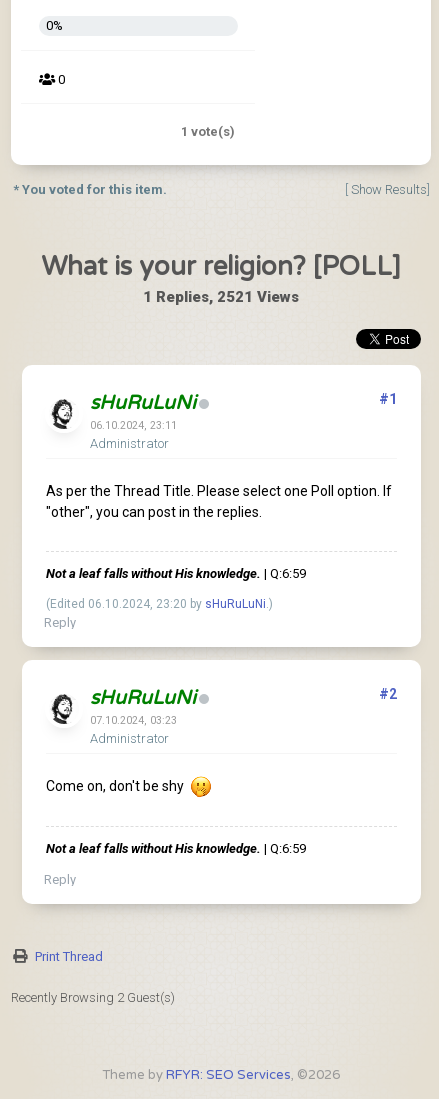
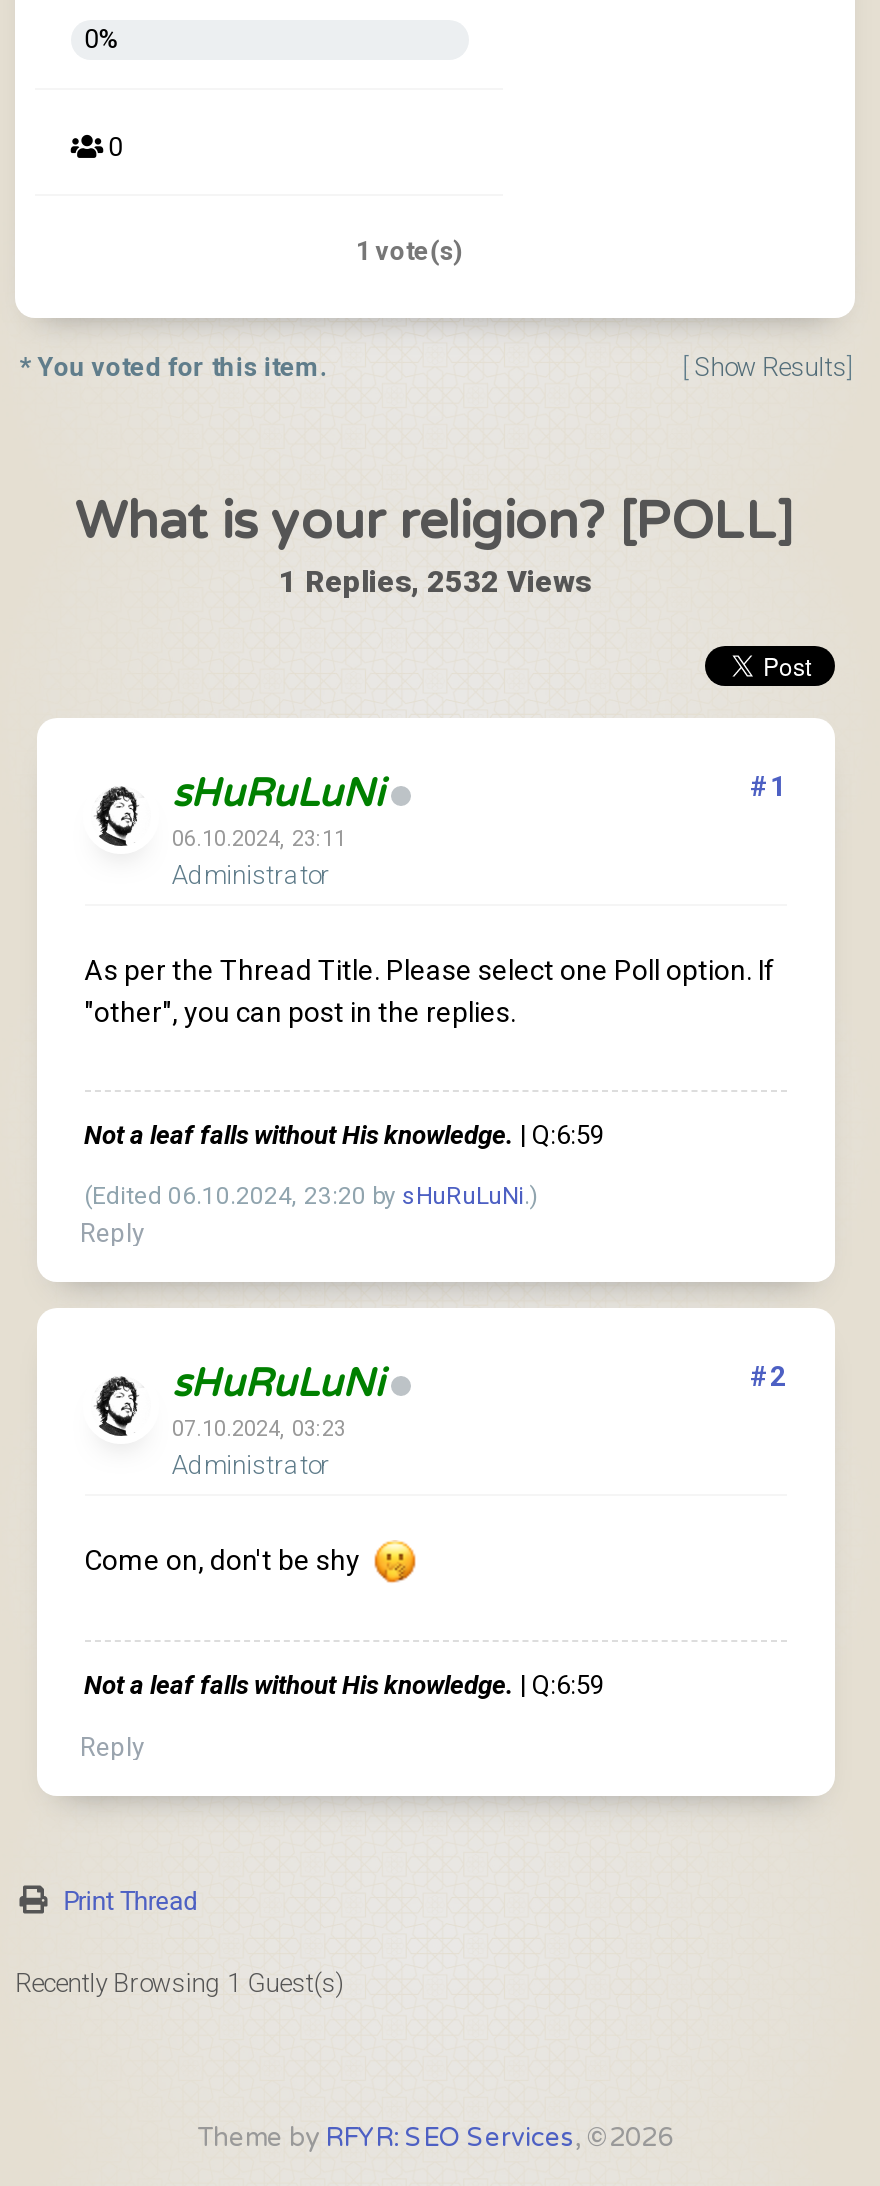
[143,288,299,306] 1 Replies, 2521 Views -> [279,564,591,600] 1 Replies, 2532 Views
[11,990,175,1005] Recently Browsing 2 Guest(s) -> [16,1968,344,1998] Recently Browsing 1 Guest(s)

